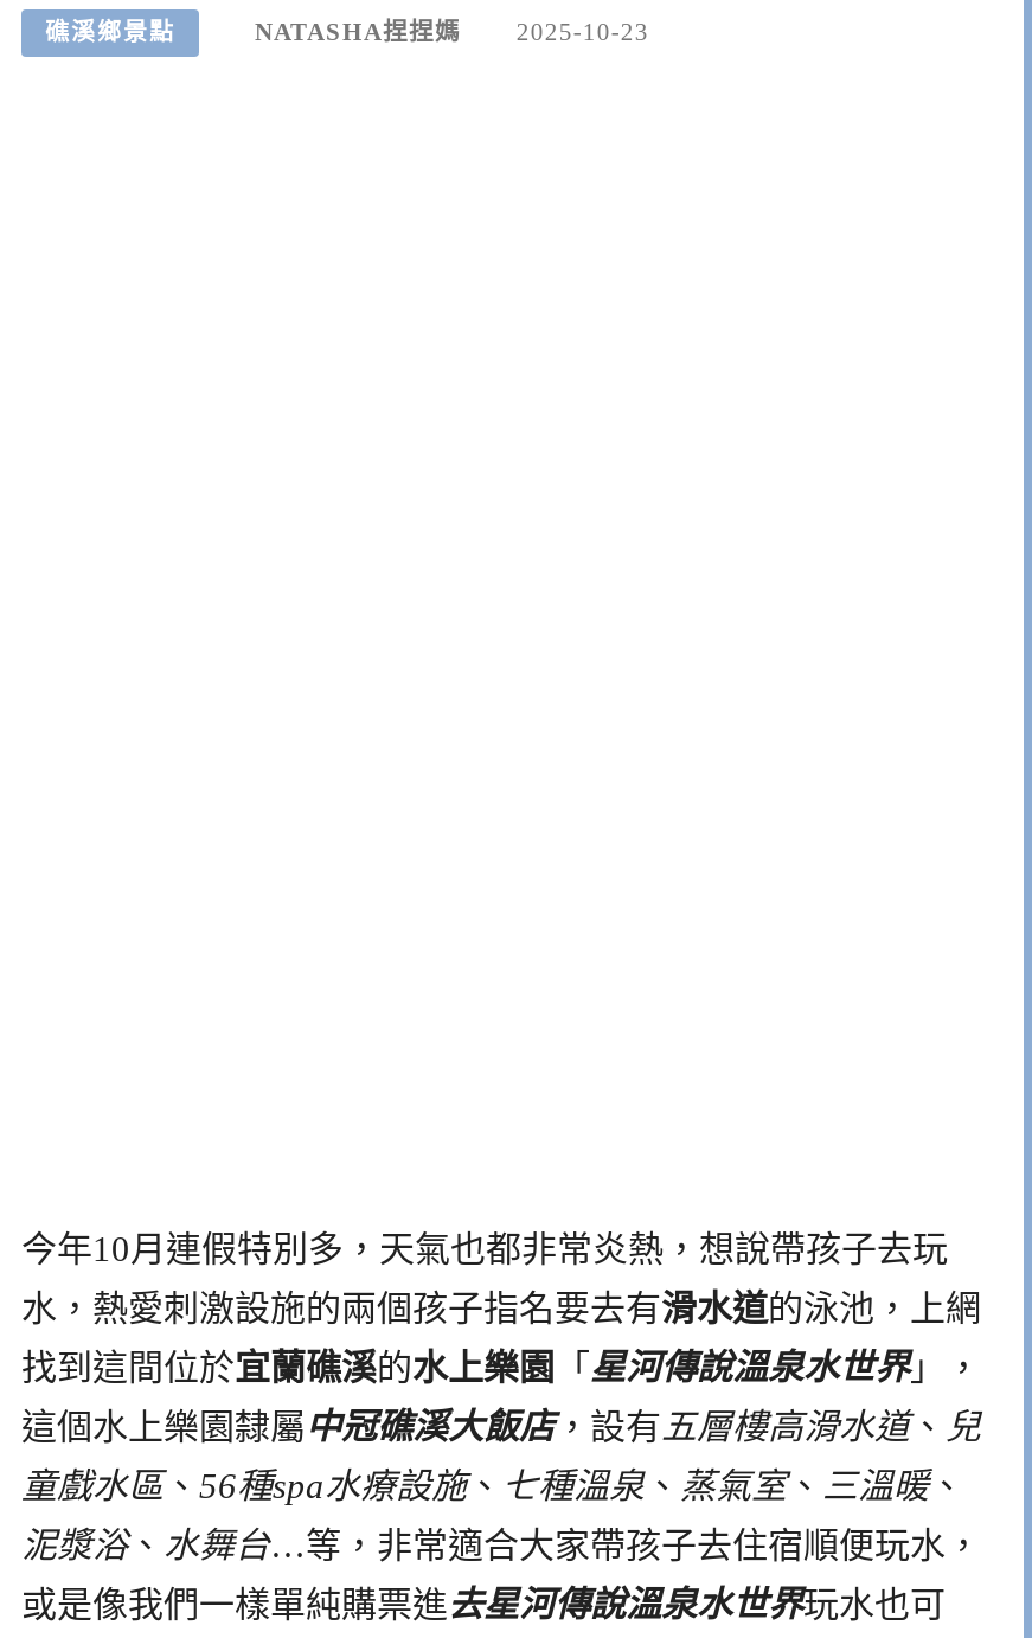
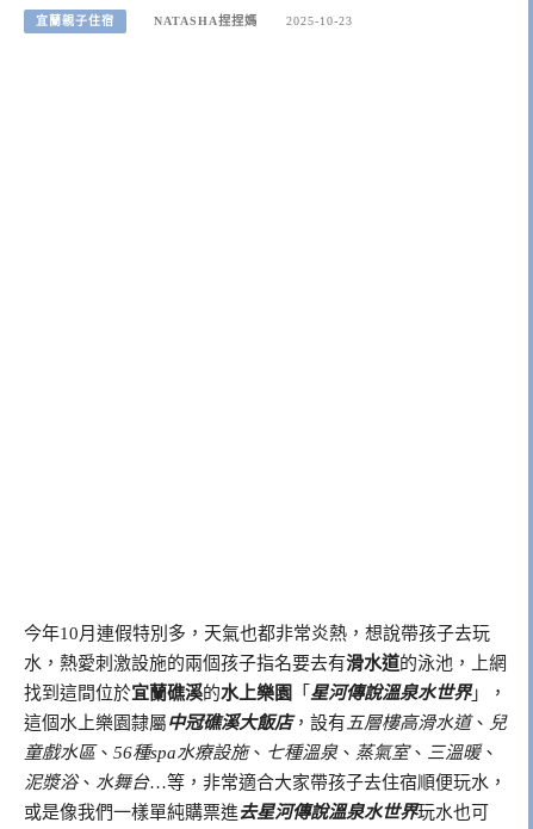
[45,19,175,45] 礁溪鄉景點 -> [36,14,114,27] 宜蘭親子住宿

